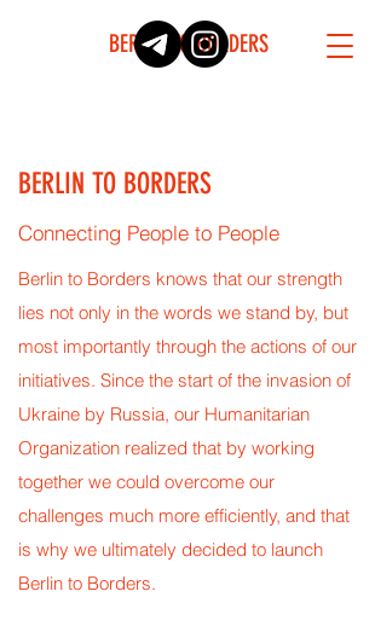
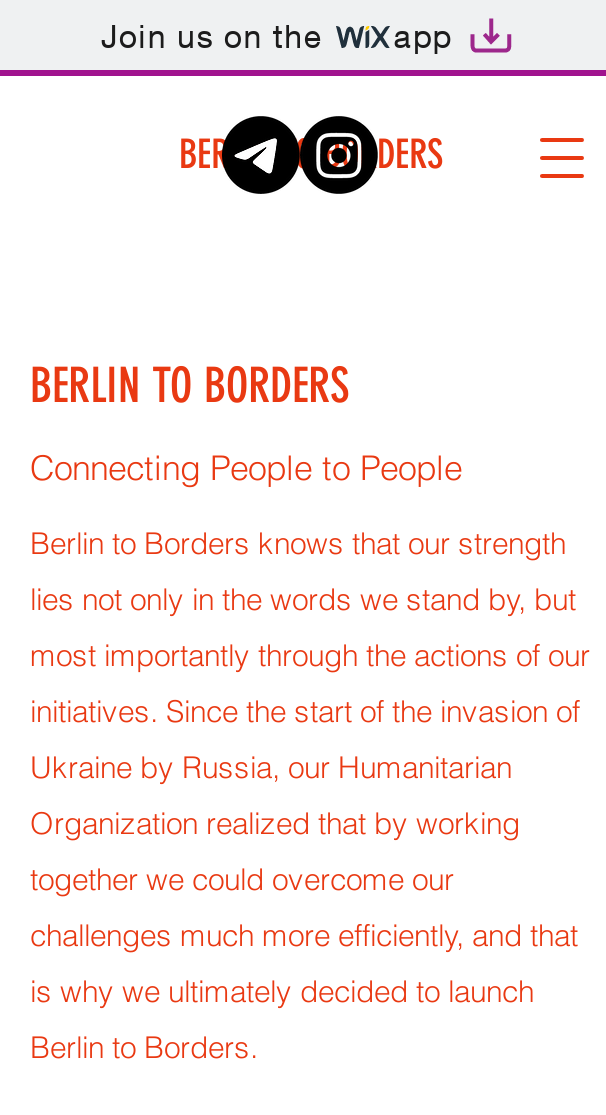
none -> [101,15,452,53] Join us on the | app

